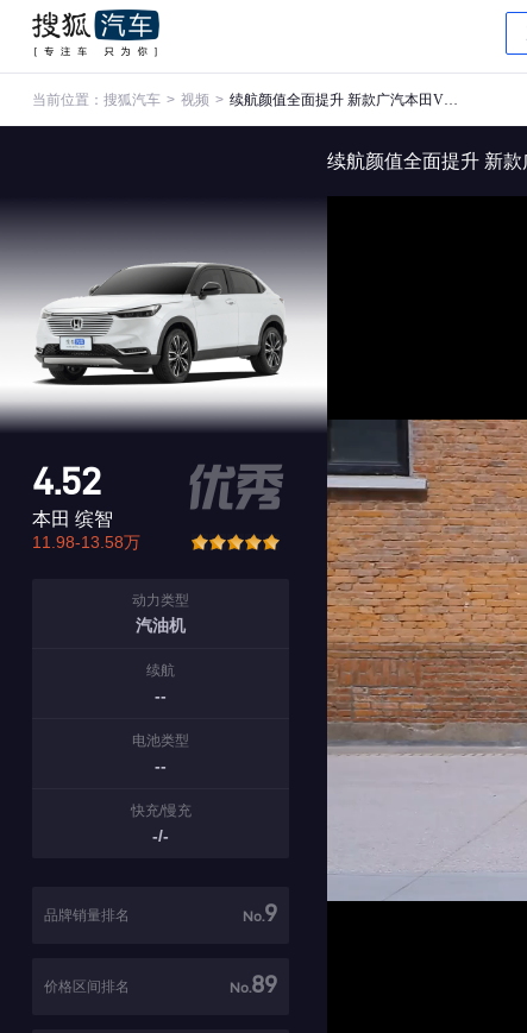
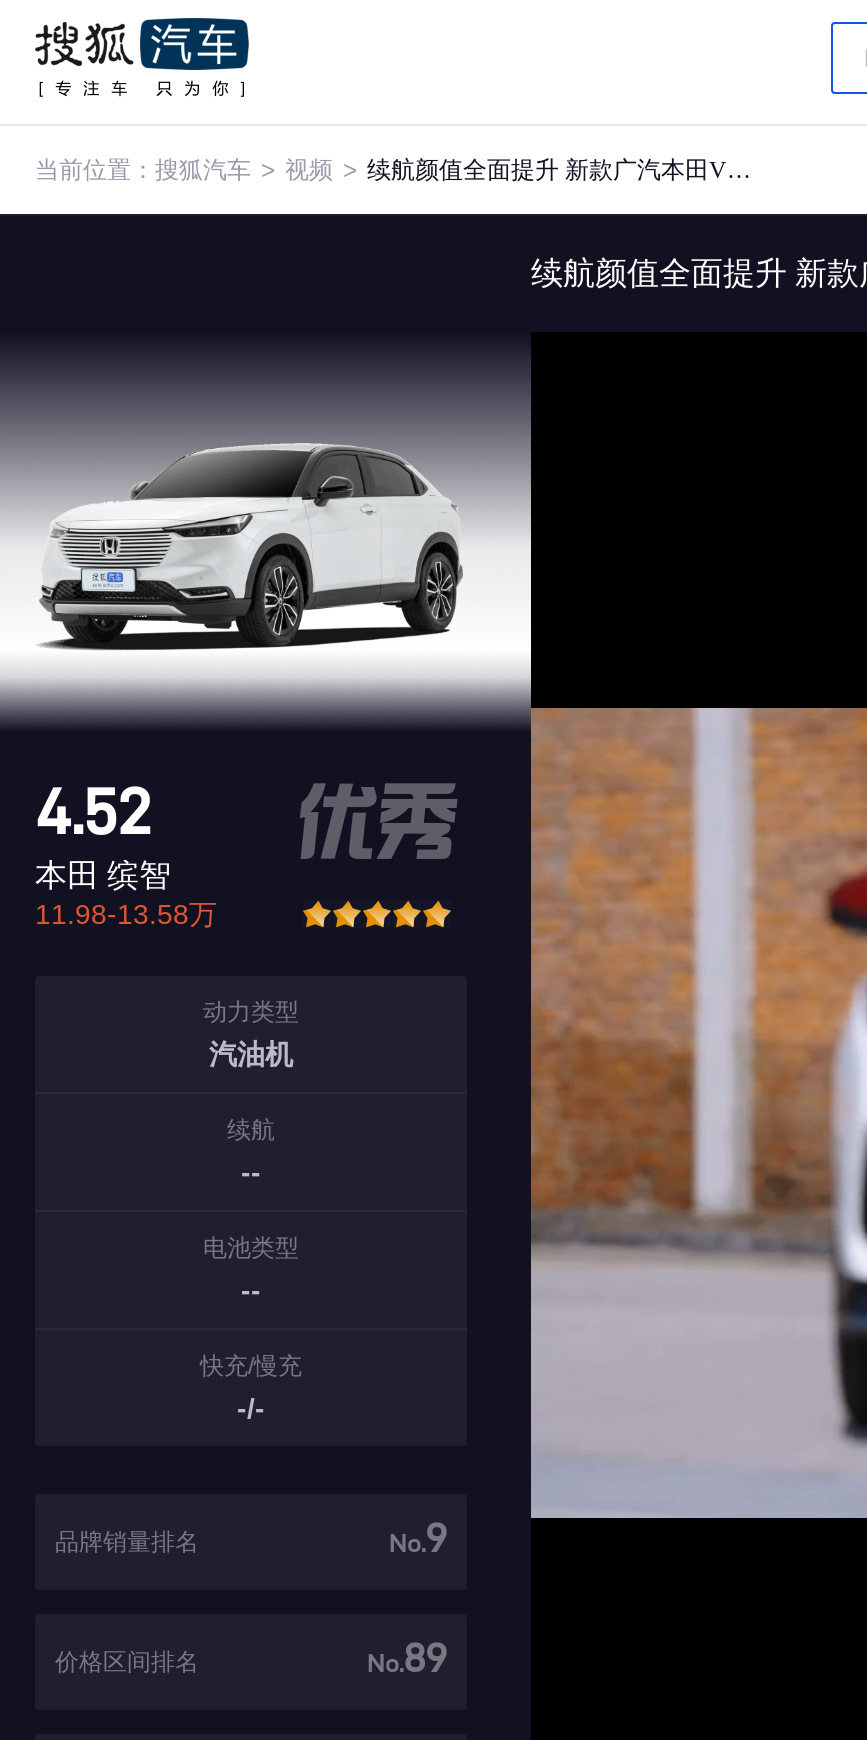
[326,418,523,858] [image] -> [529,706,861,1448] [image]

